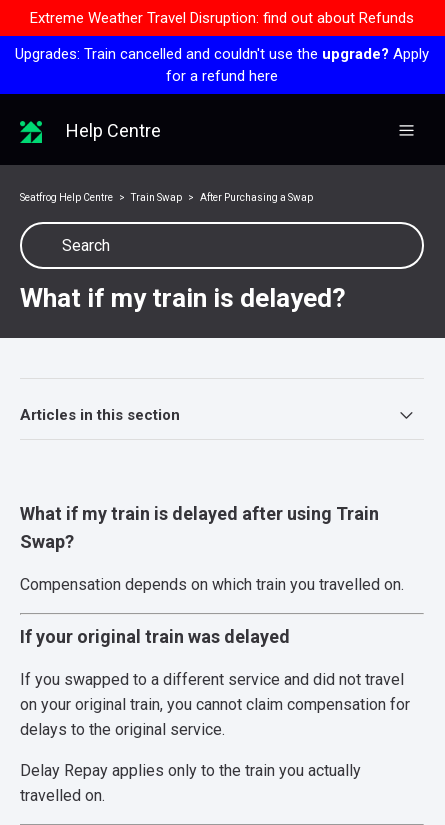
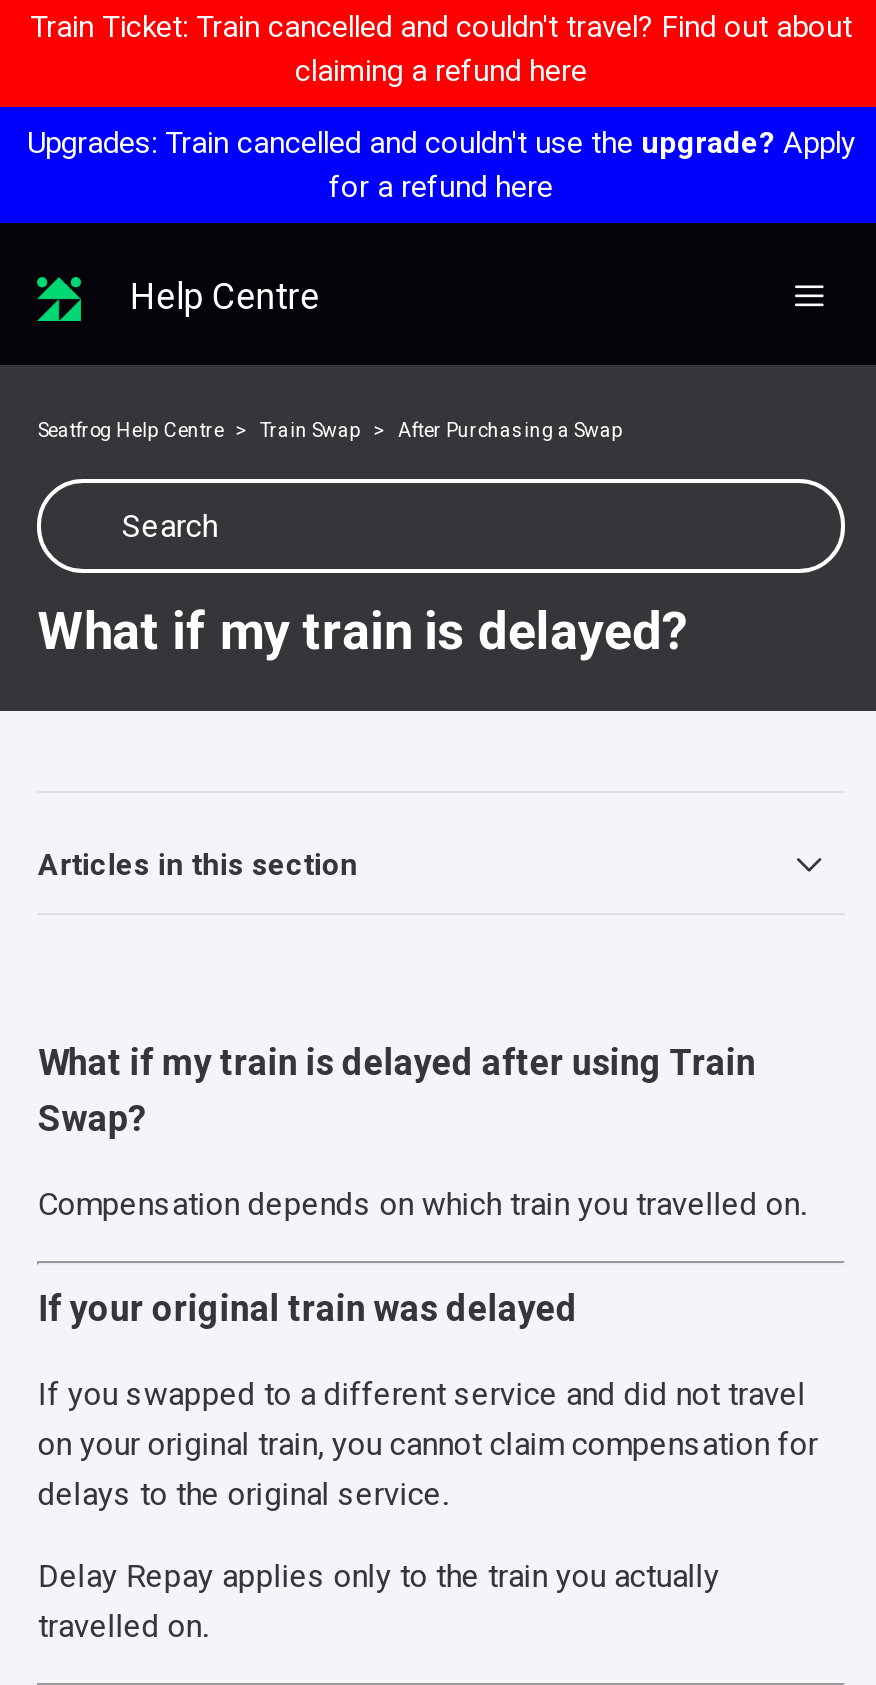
[30,9,414,27] Extreme Weather Travel Disruption: find out about Refunds -> [30,9,852,89] Train Ticket: Train cancelled and couldn't travel? Find out about | claiming a refund here

